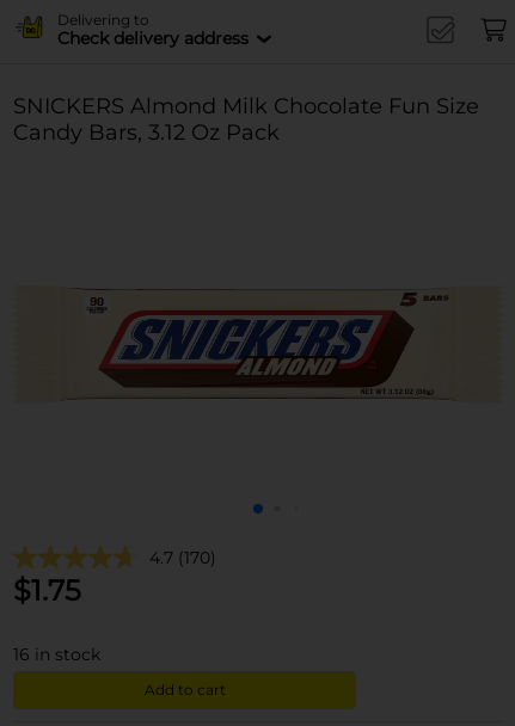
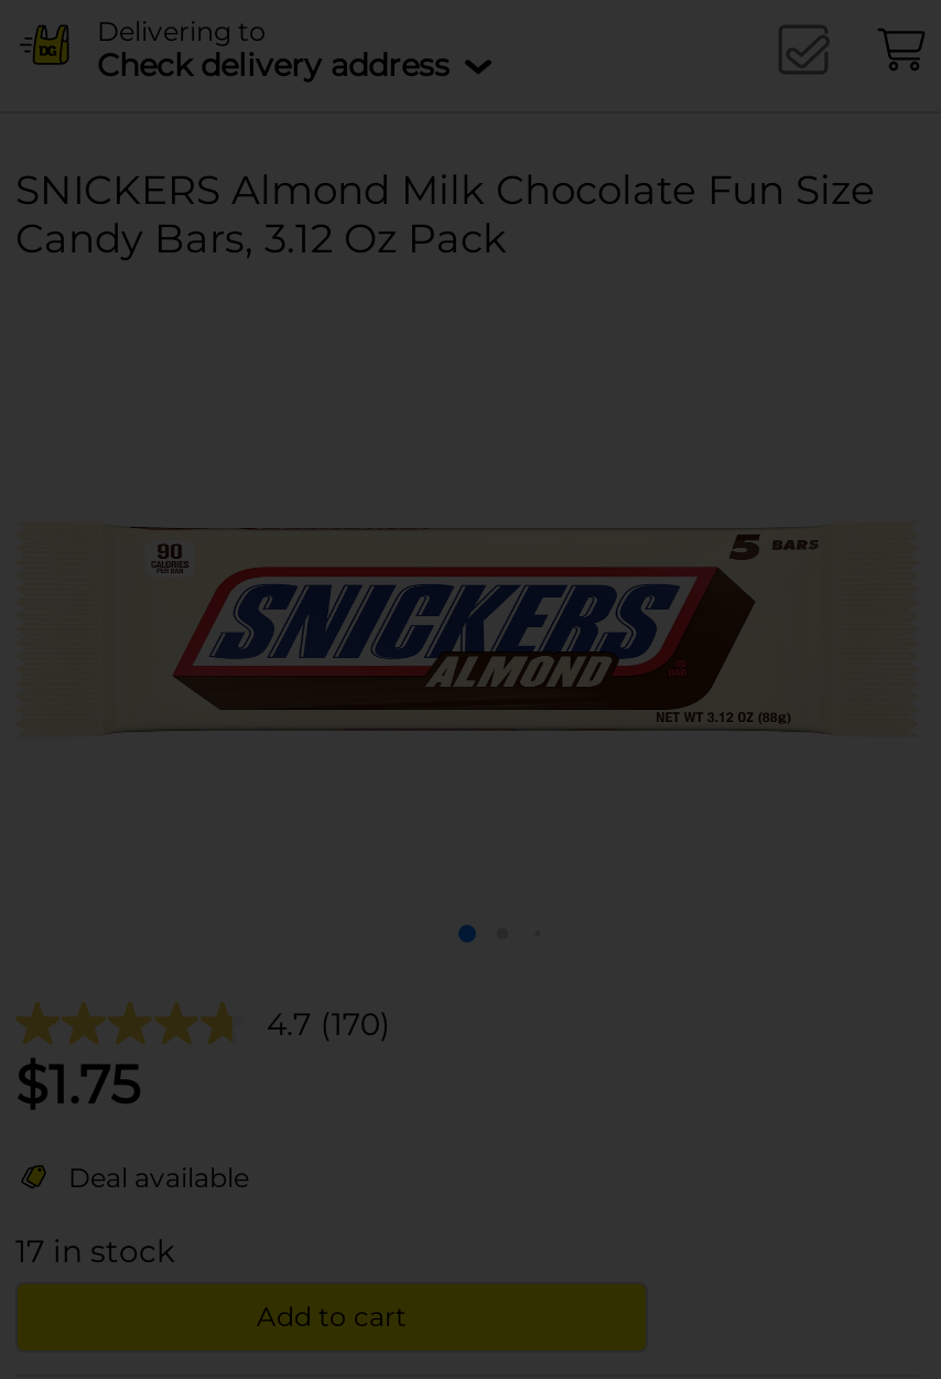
[13,643,100,665] 16 in stock -> [15,1160,249,1270] Deal available | 17 in stock

